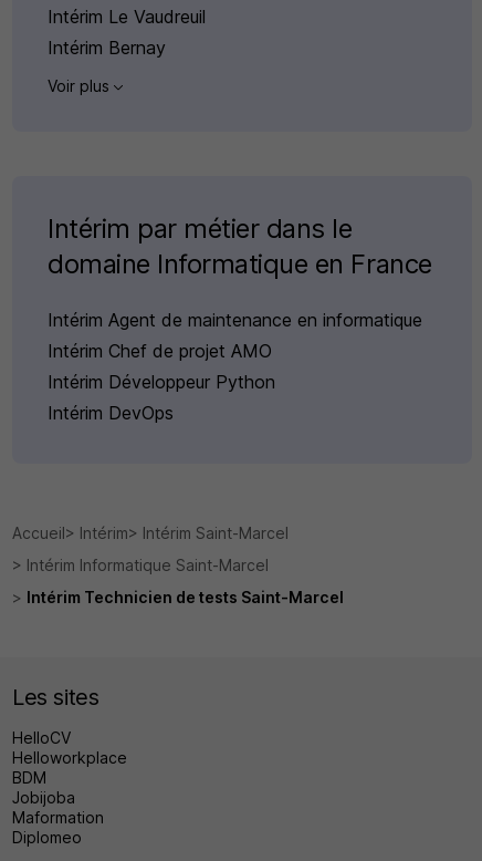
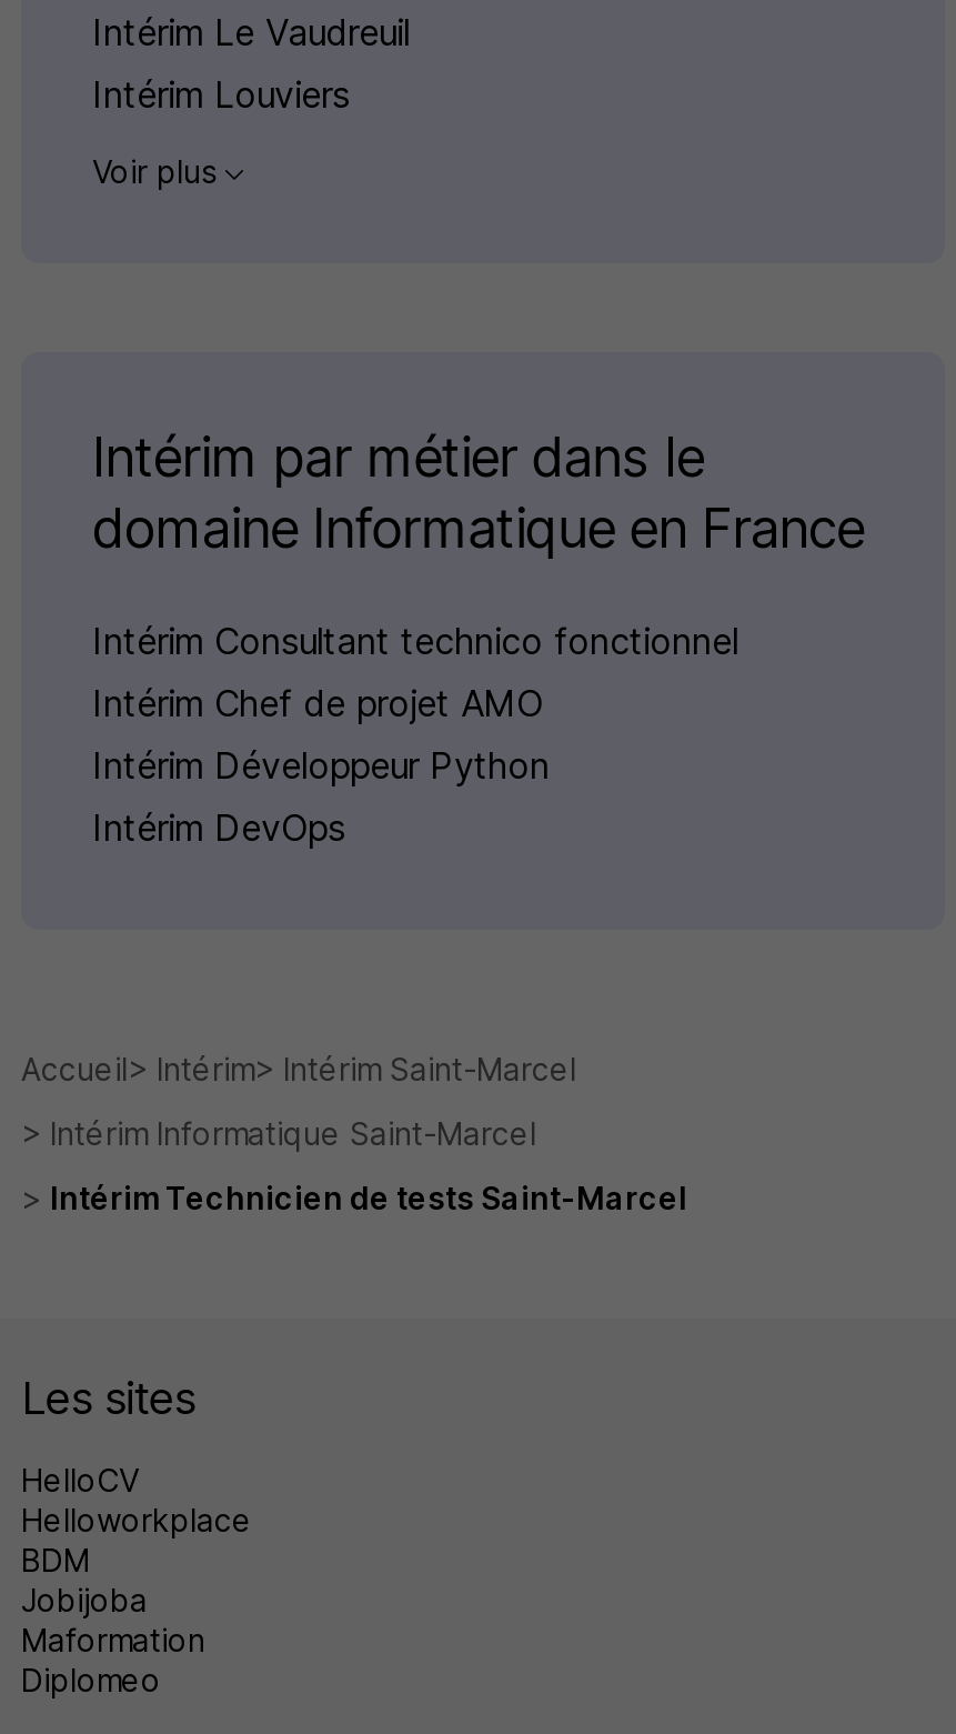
[48,37,166,59] Intérim Bernay -> [92,73,350,117] Intérim Louviers
[48,309,422,331] Intérim Agent de maintenance en informatique -> [92,620,738,664] Intérim Consultant technico fonctionnel

